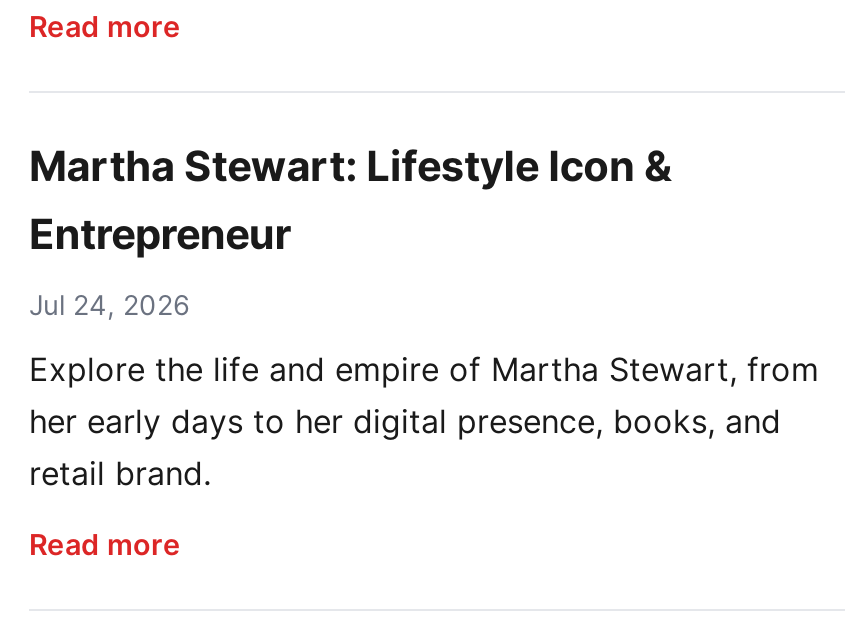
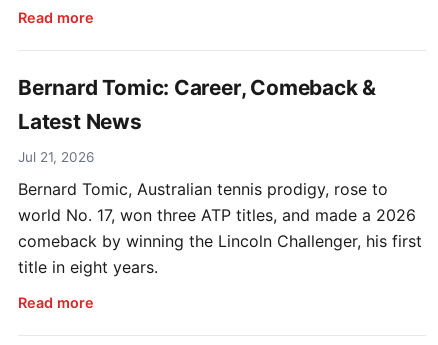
[29,141,672,259] Martha Stewart: Lifestyle Icon & | Entrepreneur -> [18,75,376,134] Bernard Tomic: Career, Comeback & | Latest News
[29,288,189,320] Jul 24, 2026 -> [18,149,94,165] Jul 21, 2026
[29,348,819,492] Explore the life and empire of Martha Stewart, from | her early days to her digital presence, books, and | retail brand. -> [18,179,422,277] Bernard Tomic, Australian tennis prodigy, rose to | world No. 17, won three ATP titles, and made a 2026 | comeback by winning the Lincoln Challenger, his first | title in eight years.

